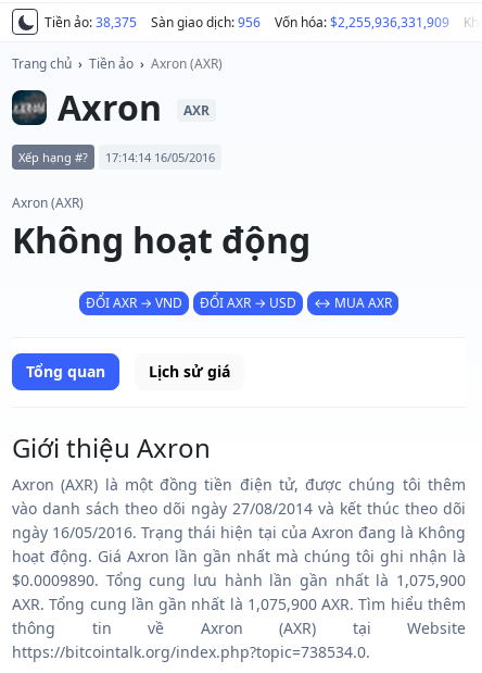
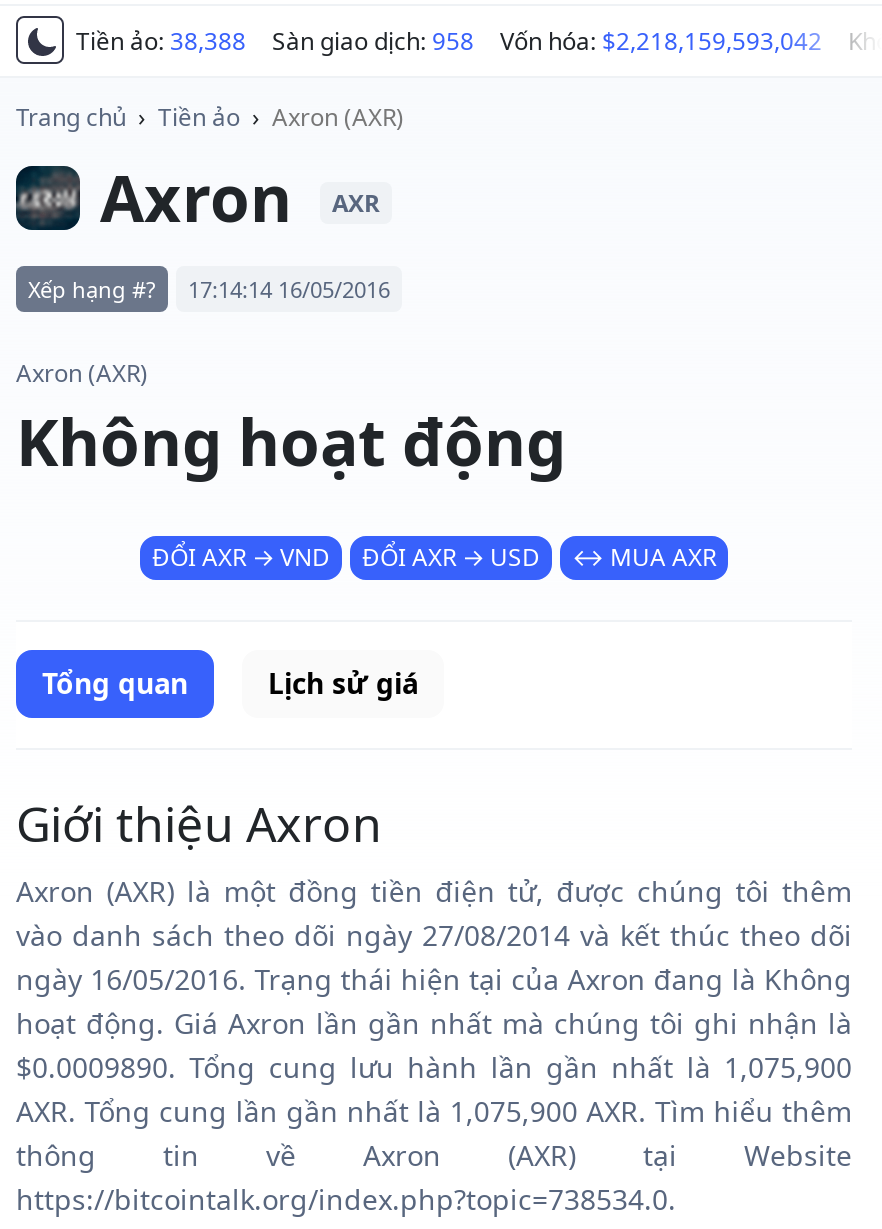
[45,13,137,32] Tiền ảo: 38,375 -> [76,24,246,58] Tiền ảo: 38,388
[151,13,261,32] Sàn giao dịch: 956 -> [272,24,474,58] Sàn giao dịch: 958
[275,13,449,32] Vốn hóa: $2,255,936,331,909 -> [500,24,822,58] Vốn hóa: $2,218,159,593,042

